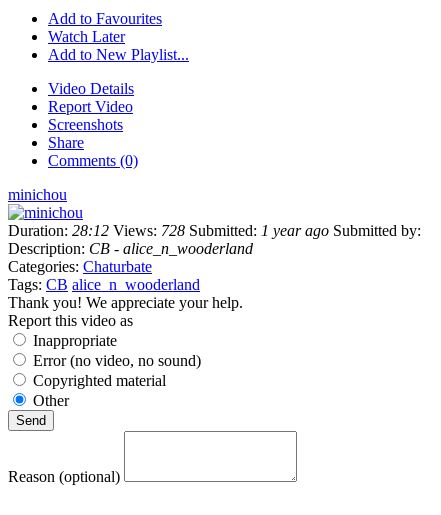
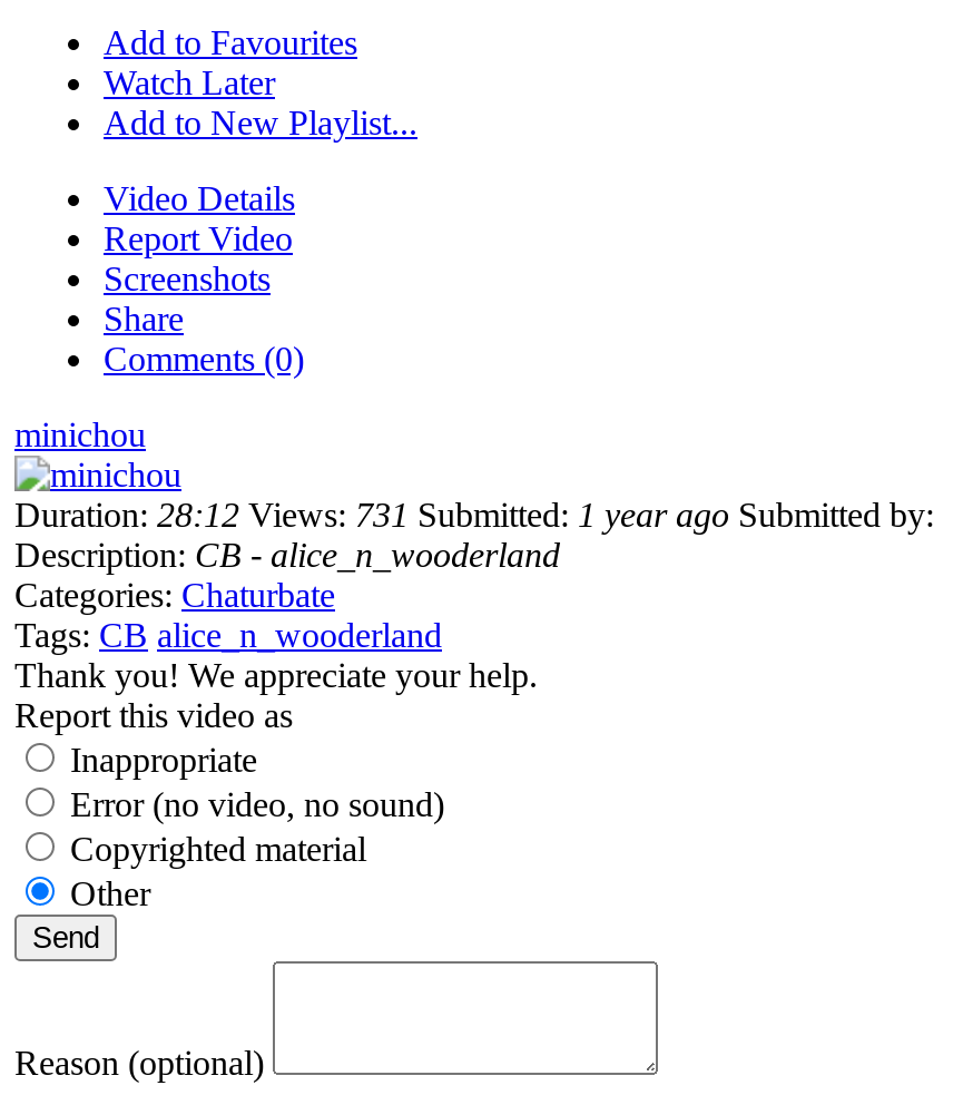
[8,222,421,239] Duration: 28:12 Views: 728 Submitted: 1 year ago Submitted by: -> [14,496,934,534] Duration: 28:12 Views: 731 Submitted: 1 year ago Submitted by:

